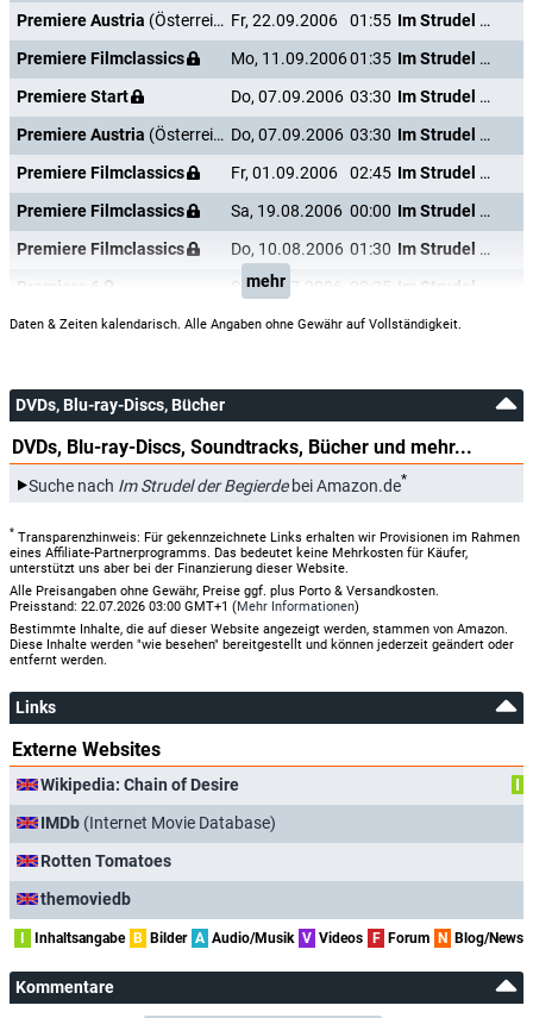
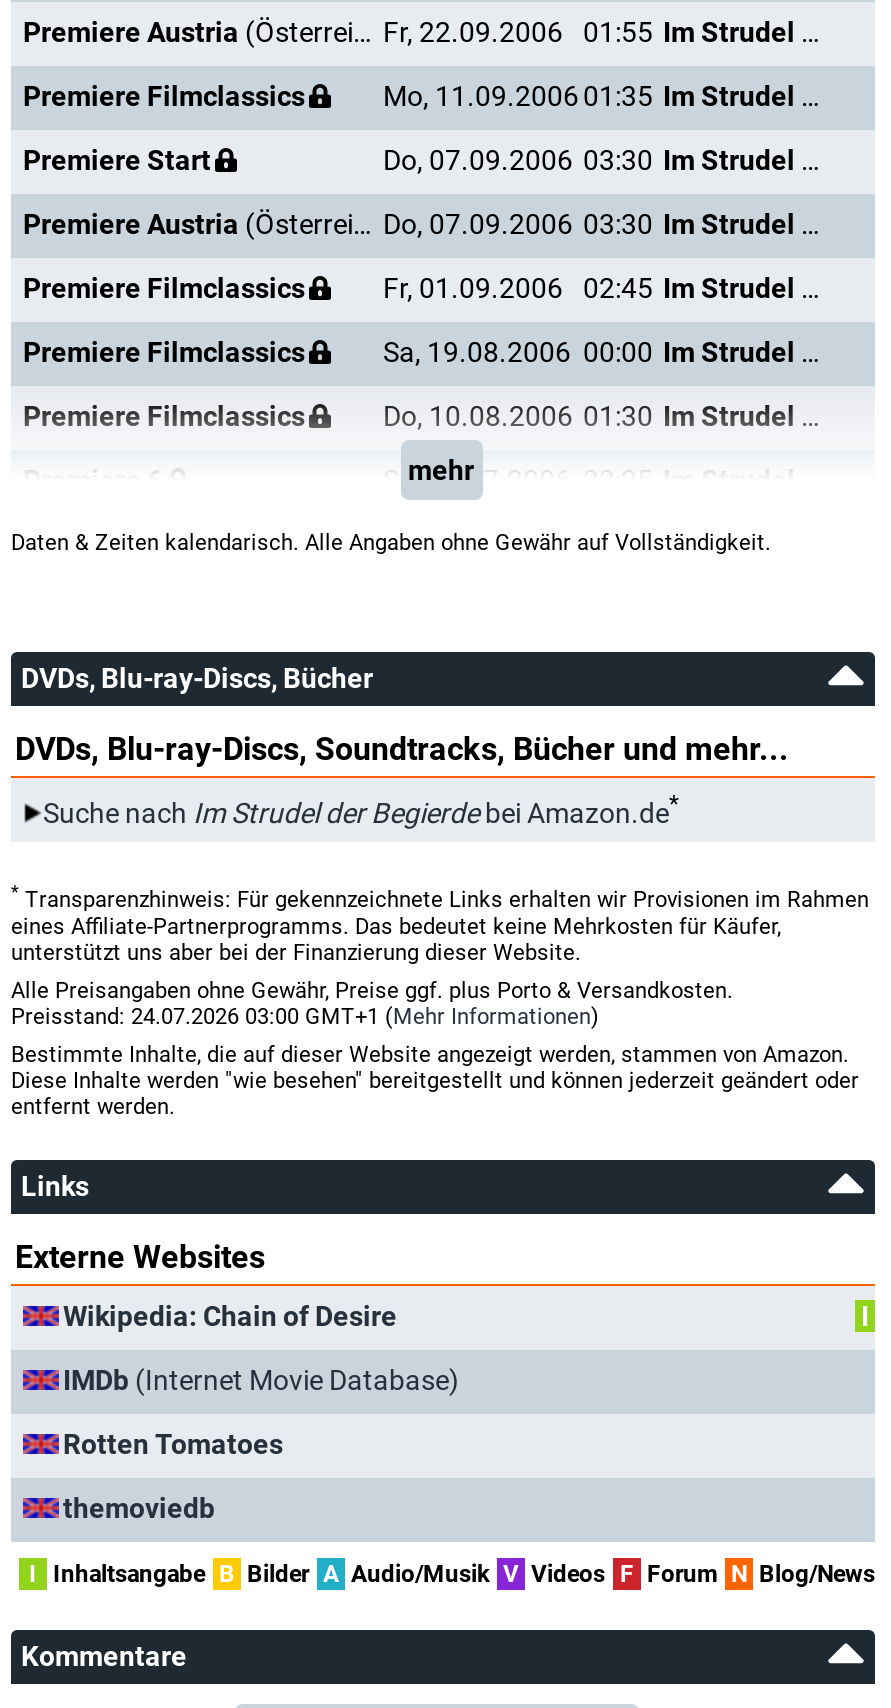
[10,599,359,614] Preisstand: 22.07.2026 03:00 GMT+1 (Mehr Informationen) -> [11,1003,599,1029] Preisstand: 24.07.2026 03:00 GMT+1 (Mehr Informationen)

